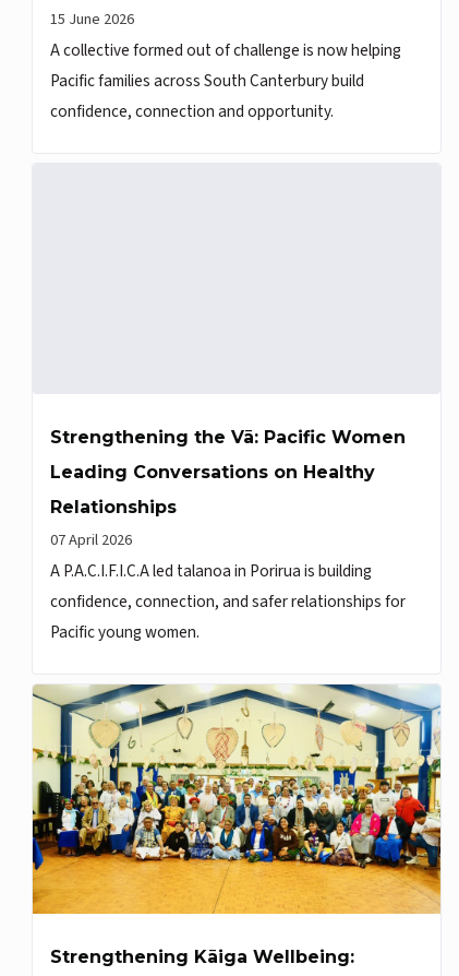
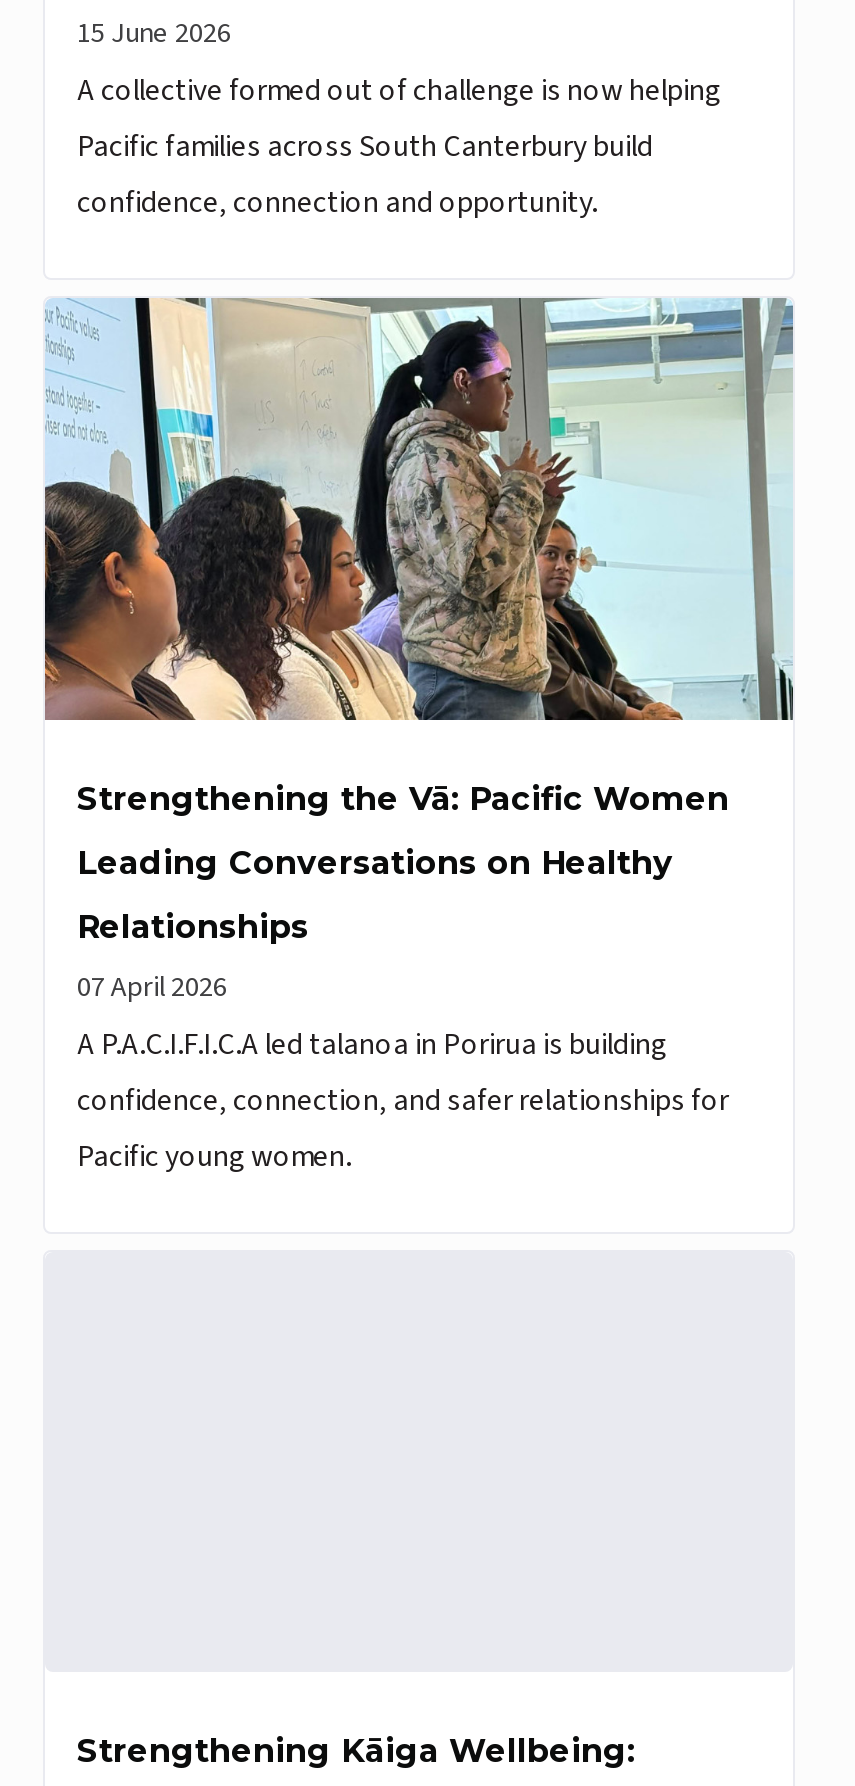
none -> [43,296,795,722] [image]
[32,683,442,915] [image] -> none

